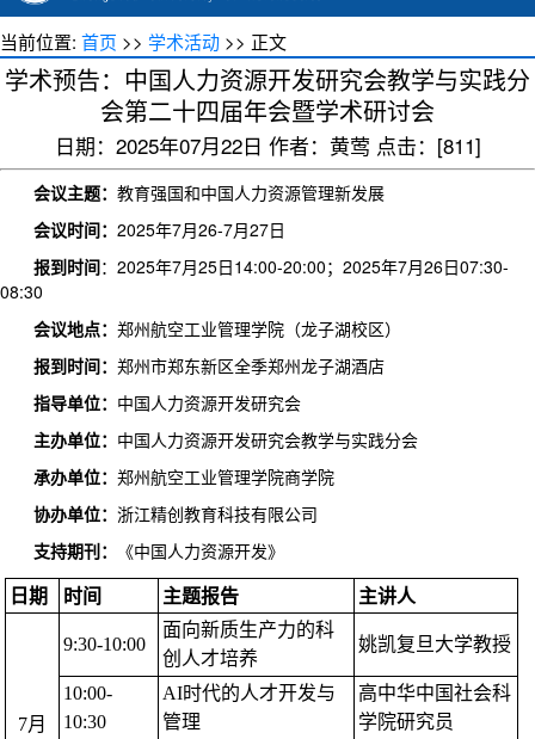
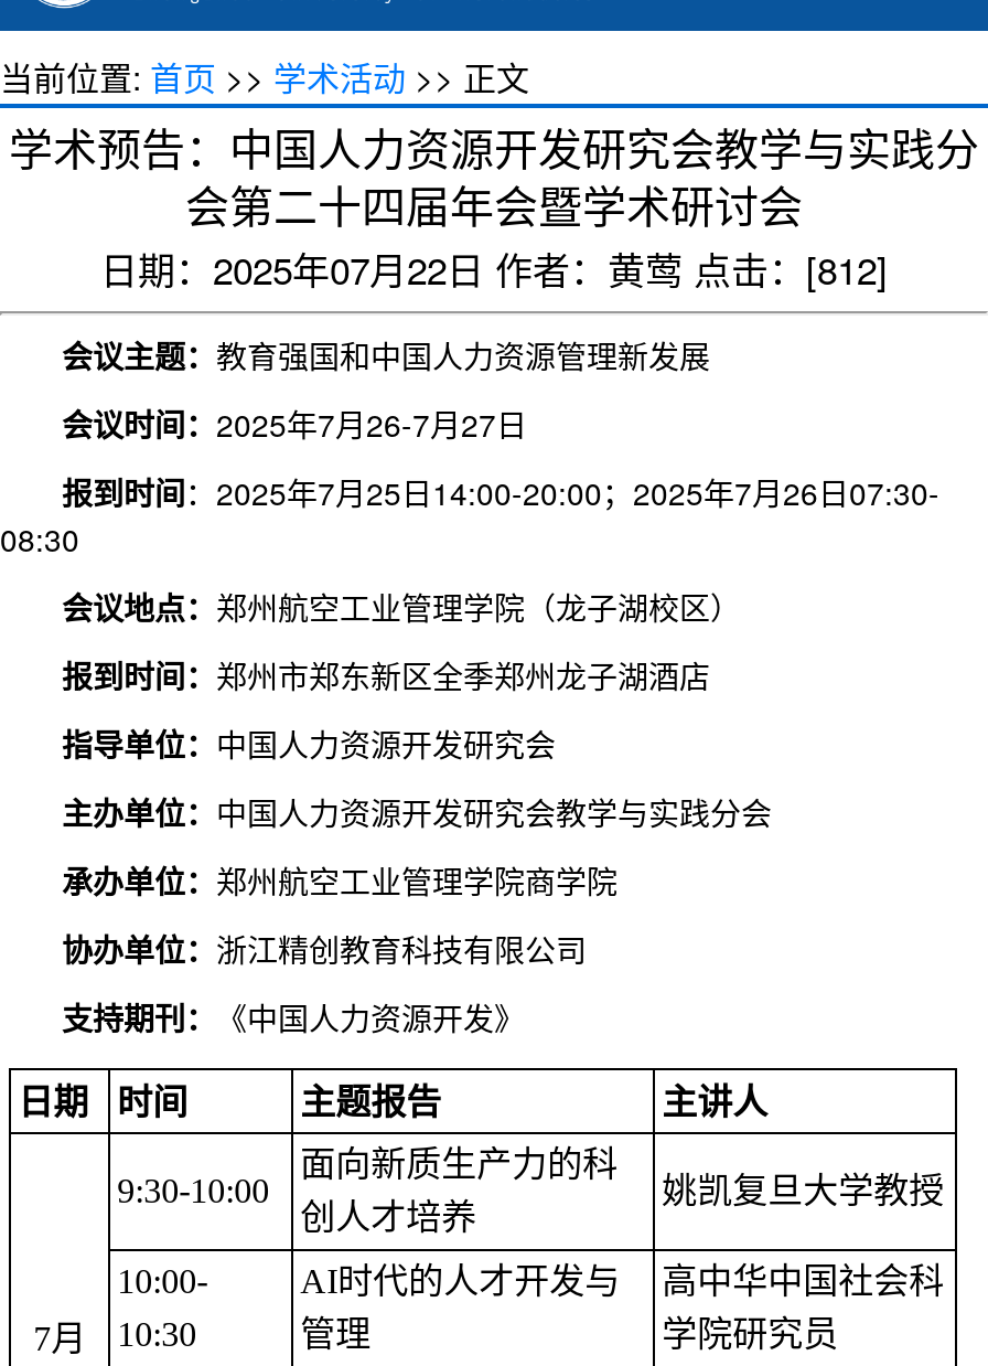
[54,130,481,160] 日期：2025年07月22日 作者：黄莺 点击：[811] -> [100,241,888,296] 日期：2025年07月22日 作者：黄莺 点击：[812]

